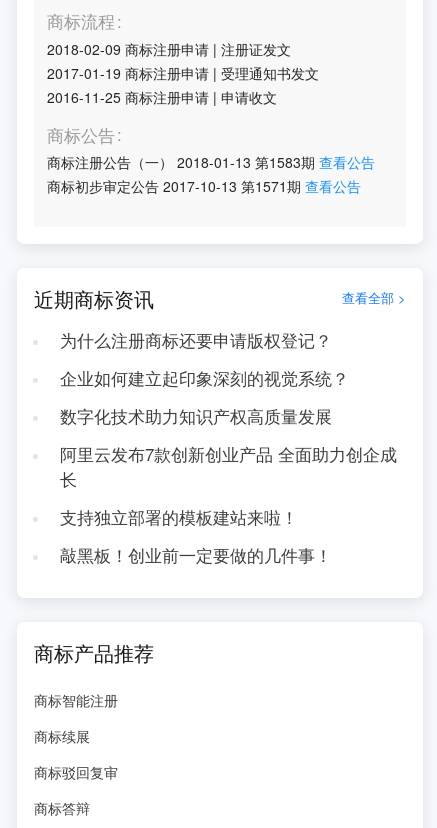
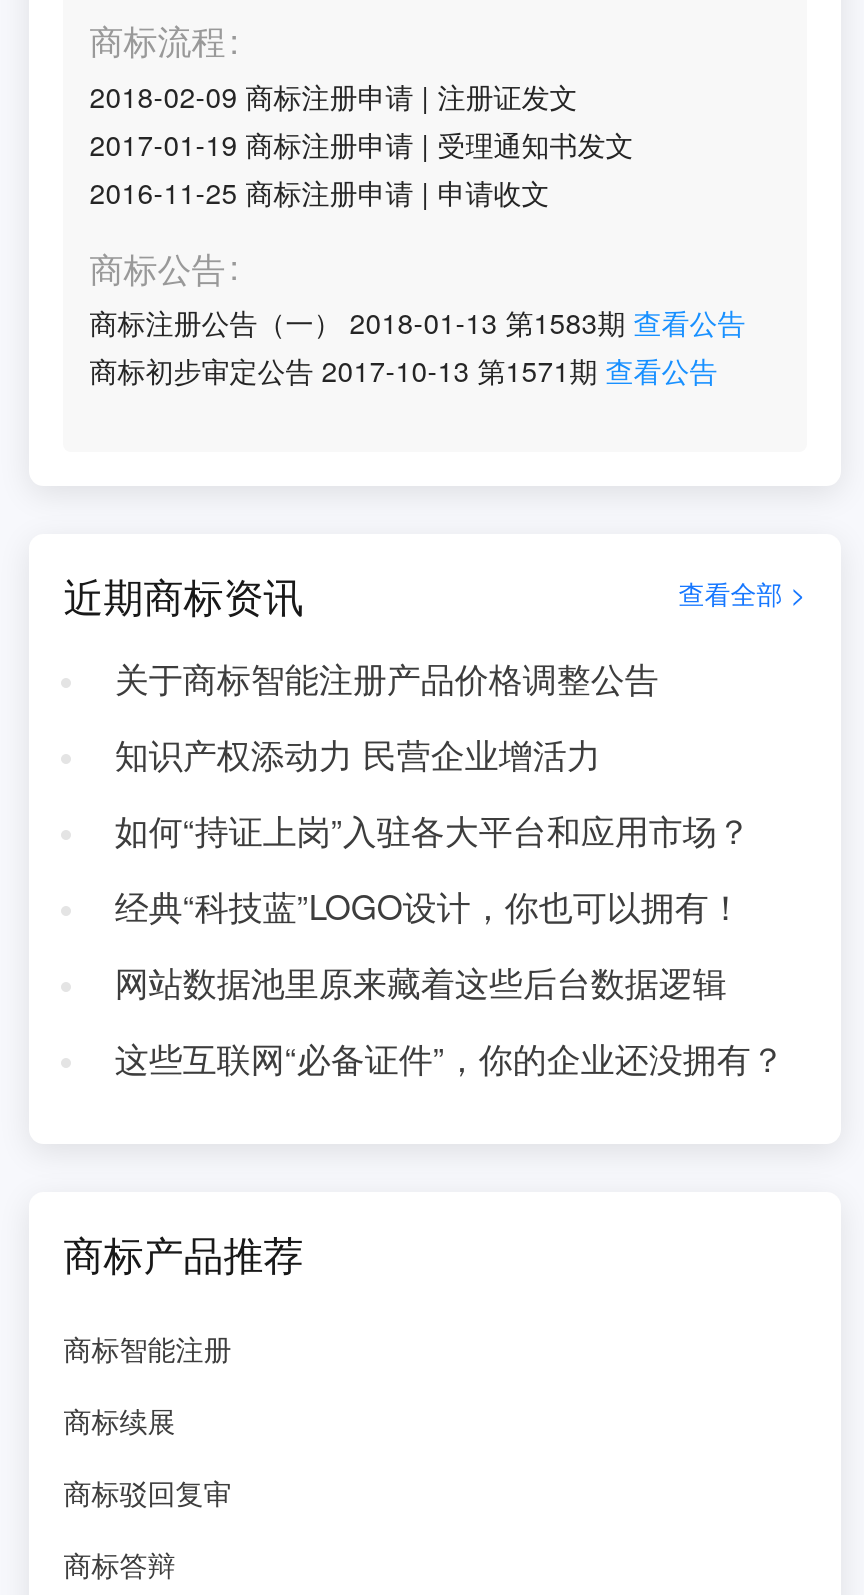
[60,328,332,352] 为什么注册商标还要申请版权登记？ -> [115,654,659,702] 关于商标智能注册产品价格调整公告
[60,366,349,390] 企业如何建立起印象深刻的视觉系统？ -> [115,730,601,778] 知识产权添动力 民营企业增活力
[60,404,332,428] 数字化技术助力知识产权高质量发展 -> [115,806,751,854] 如何“持证上岗”入驻各大平台和应用市场？
[60,442,397,491] 阿里云发布7款创新创业产品 全面助力创企成 | 长 -> [115,882,743,930] 经典“科技蓝”LOGO设计，你也可以拥有！
[60,505,298,529] 支持独立部署的模板建站来啦！ -> [115,958,727,1006] 网站数据池里原来藏着这些后台数据逻辑
[60,543,332,567] 敲黑板！创业前一定要做的几件事！ -> [115,1034,785,1082] 这些互联网“必备证件”，你的企业还没拥有？

